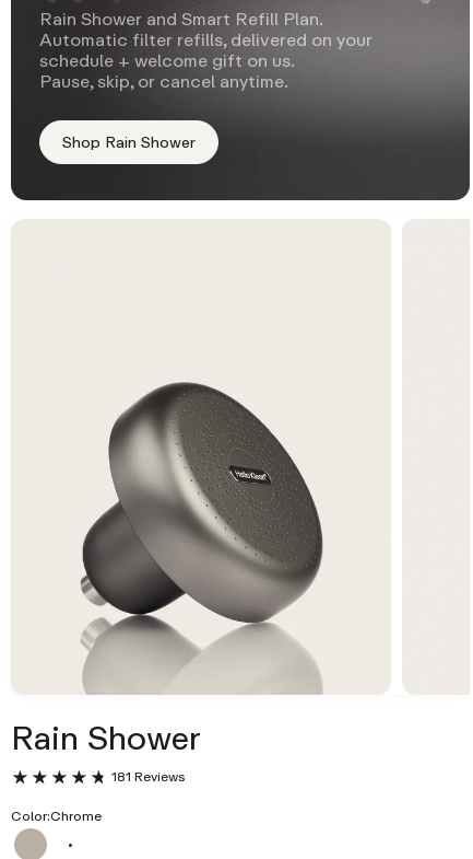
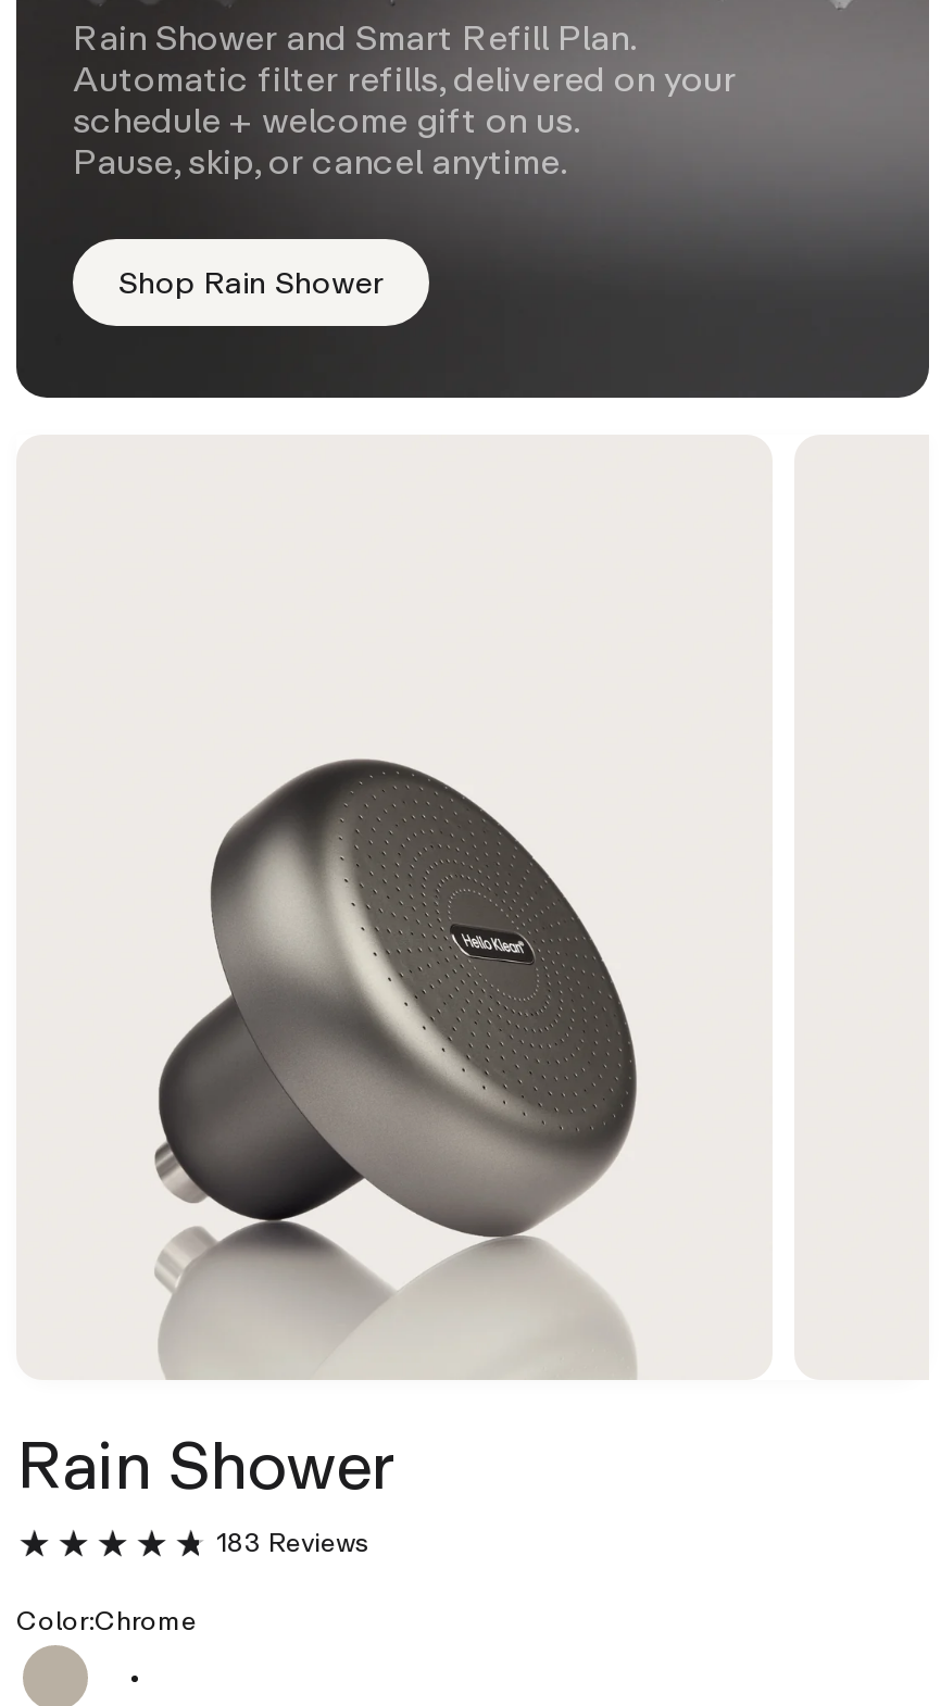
[111,769,186,785] 181 Reviews -> [216,1526,371,1559] 183 Reviews

